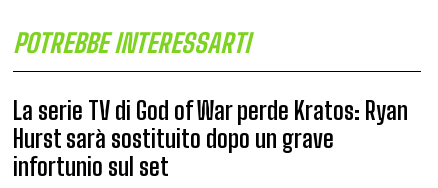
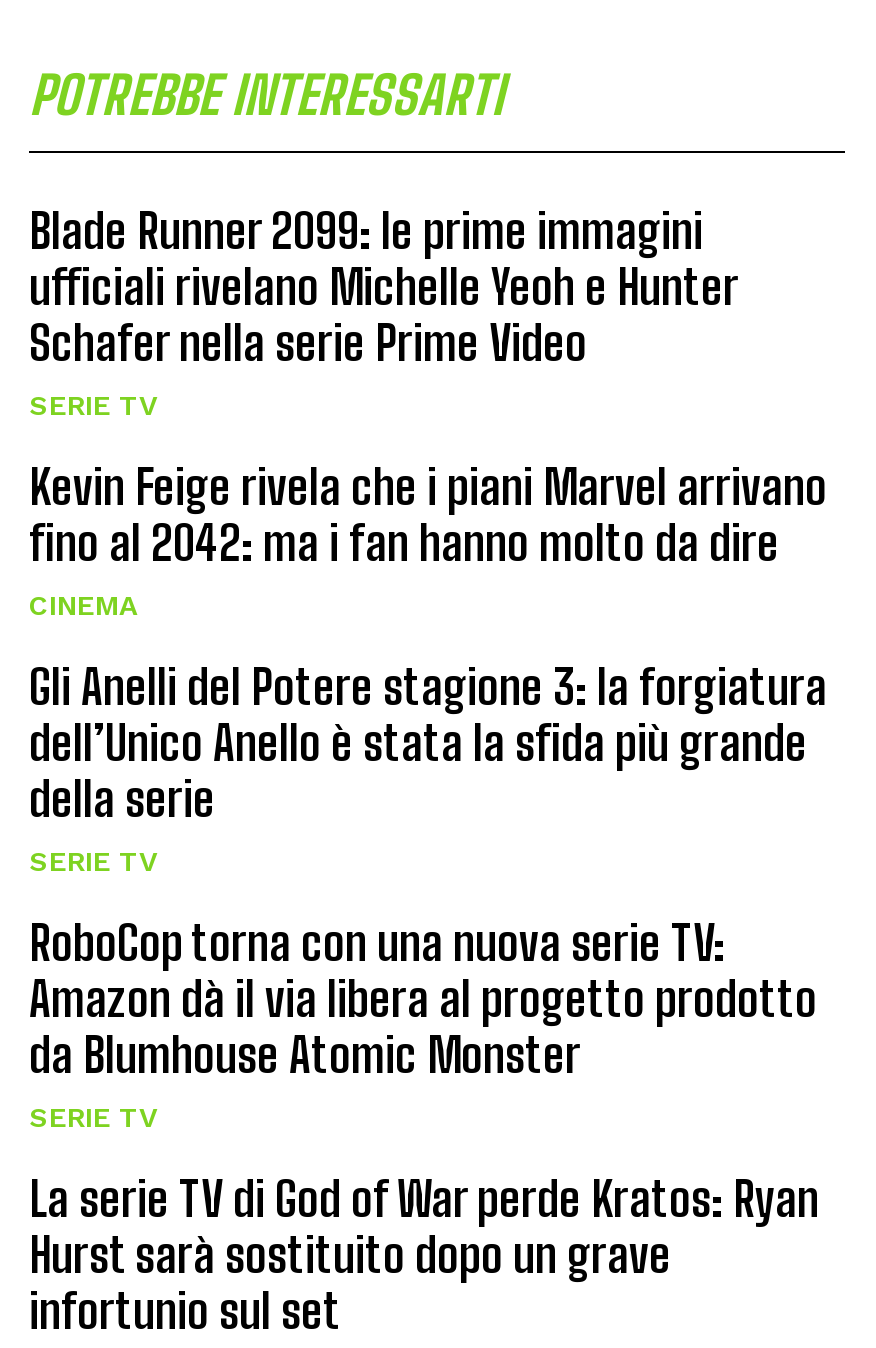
none -> [29,201,827,1133] Blade Runner 2099: le prime immagini | ufficiali rivelano Michelle Yeoh e Hunter | Schafer nella serie Prime Video | SERIE TV | Kevin Feige rivela che i piani Marvel arrivano | fino al 2042: ma i fan hanno molto da dire | CINEMA | Gli Anelli del Potere stagione 3: la forgiatura | dell’Unico Anello è stata la sfida più grande | della serie | SERIE TV | RoboCop torna con una nuova serie TV: | Amazon dà il via libera al progetto prodotto | da Blumhouse Atomic Monster | SERIE TV

